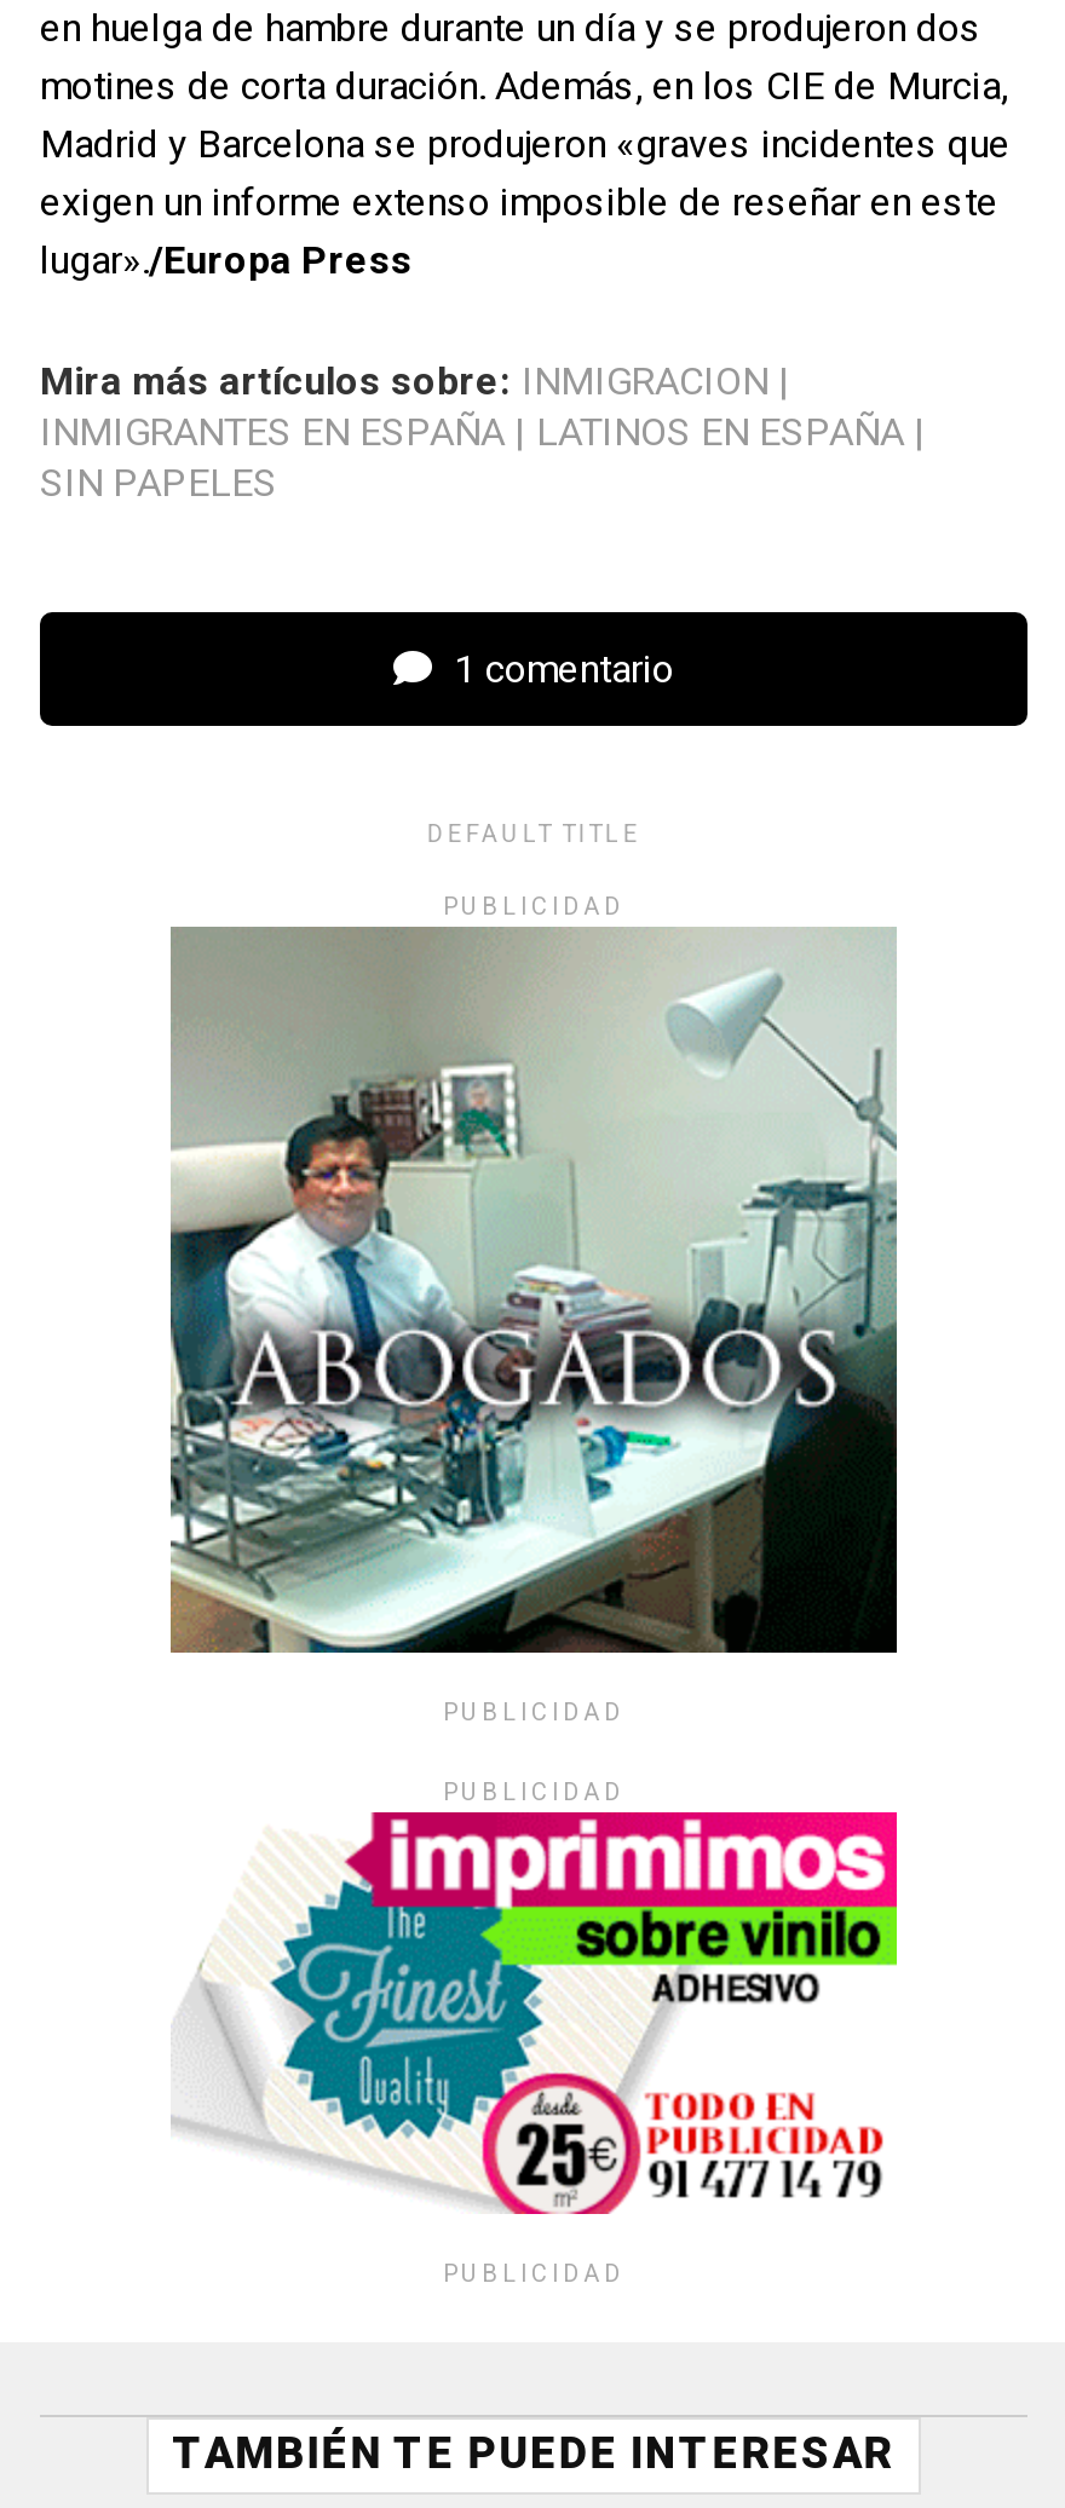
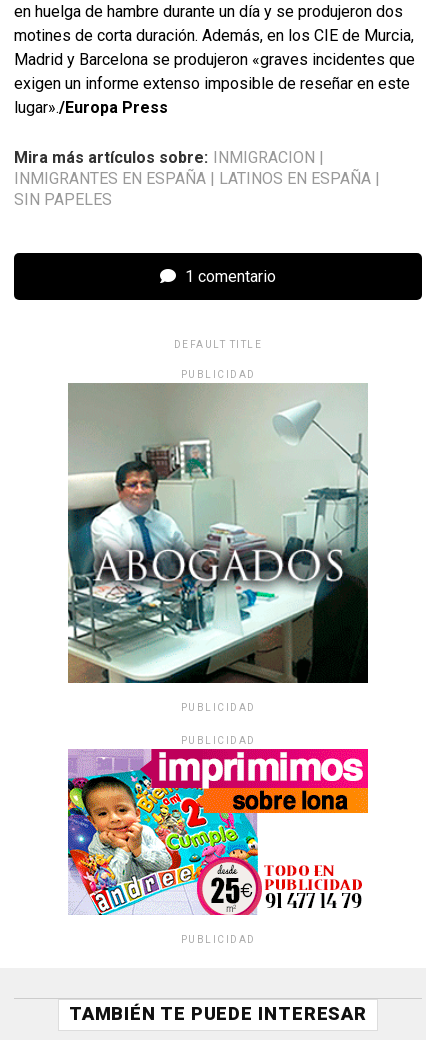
[171,1815,899,2214] [image] -> [67,749,369,916] [image]

